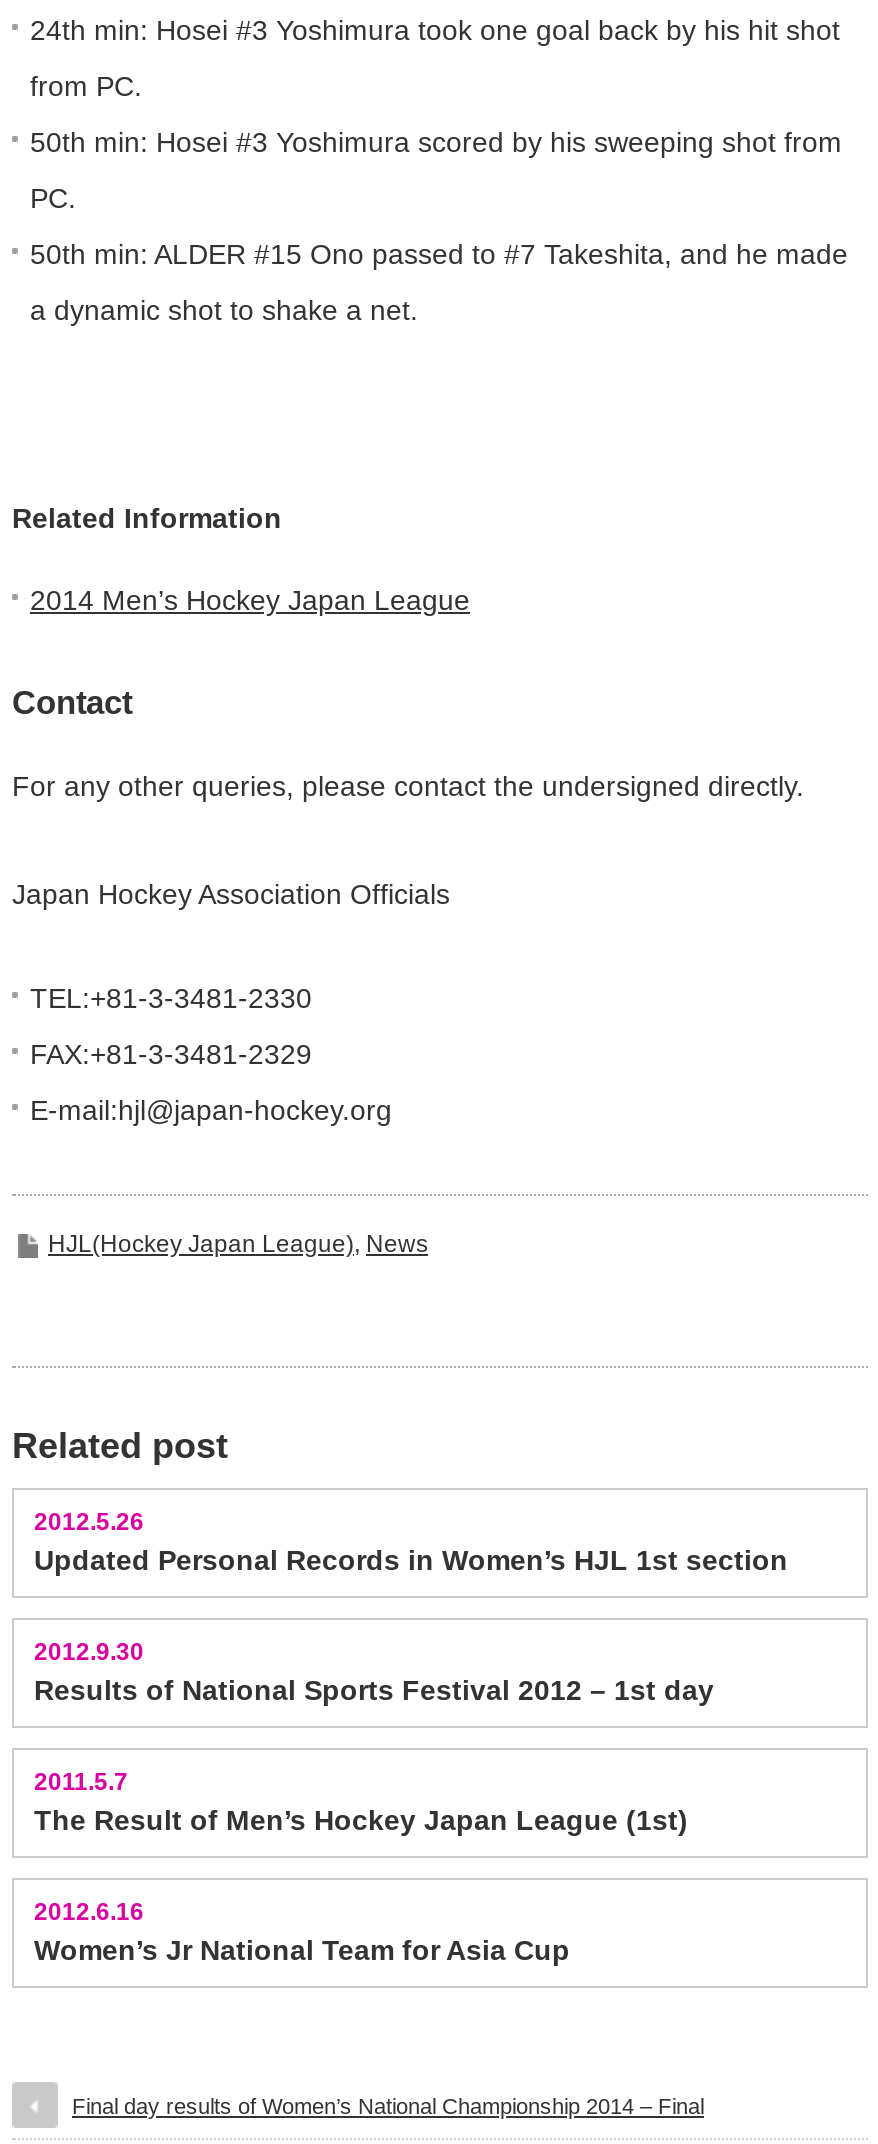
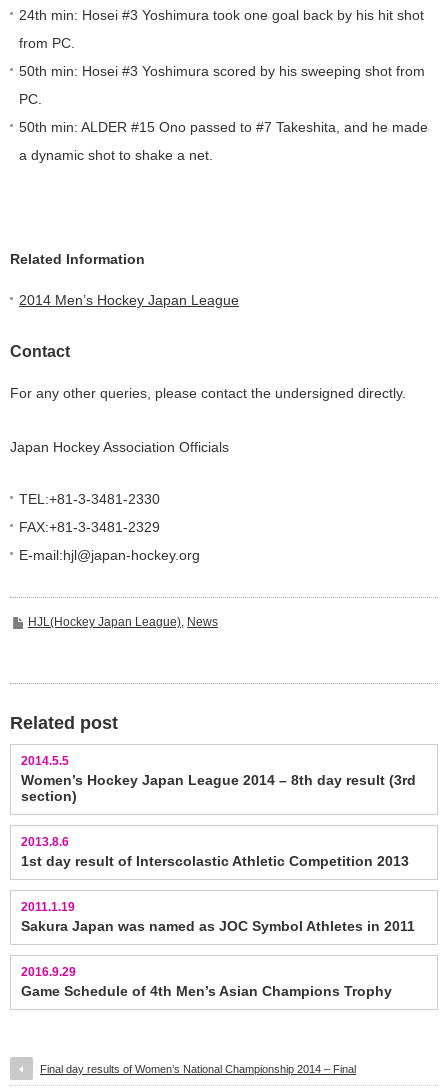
[34,1508,788,1576] 2012.5.26 | Updated Personal Records in Women’s HJL 1st section -> [21,754,416,804] 2014.5.5 | Women’s Hockey Japan League 2014 – 8th day result (3rd | section)
[34,1638,714,1706] 2012.9.30 | Results of National Sports Festival 2012 – 1st day -> [21,835,409,869] 2013.8.6 | 1st day result of Interscolastic Athletic Competition 2013
[34,1768,688,1836] 2011.5.7 | The Result of Men’s Hockey Japan League (1st) -> [21,900,415,934] 2011.1.19 | Sakura Japan was named as JOC Symbol Athletes in 2011
[34,1898,570,1966] 2012.6.16 | Women’s Jr National Team for Asia Cup -> [21,965,392,999] 2016.9.29 | Game Schedule of 4th Men’s Asian Champions Trophy

